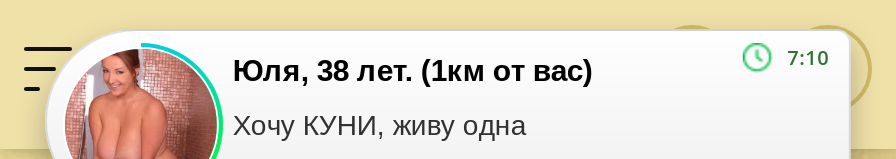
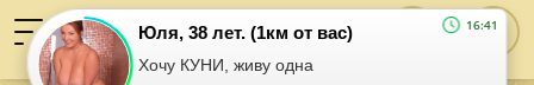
[787,43,829,71] 7:10 -> [466,17,498,33] 16:41

